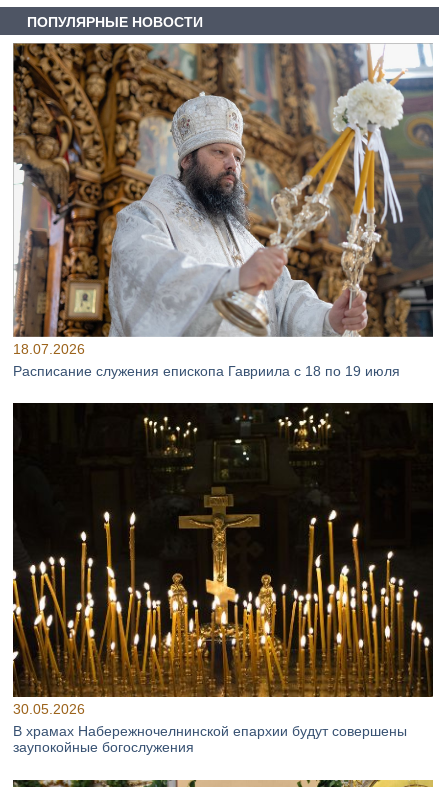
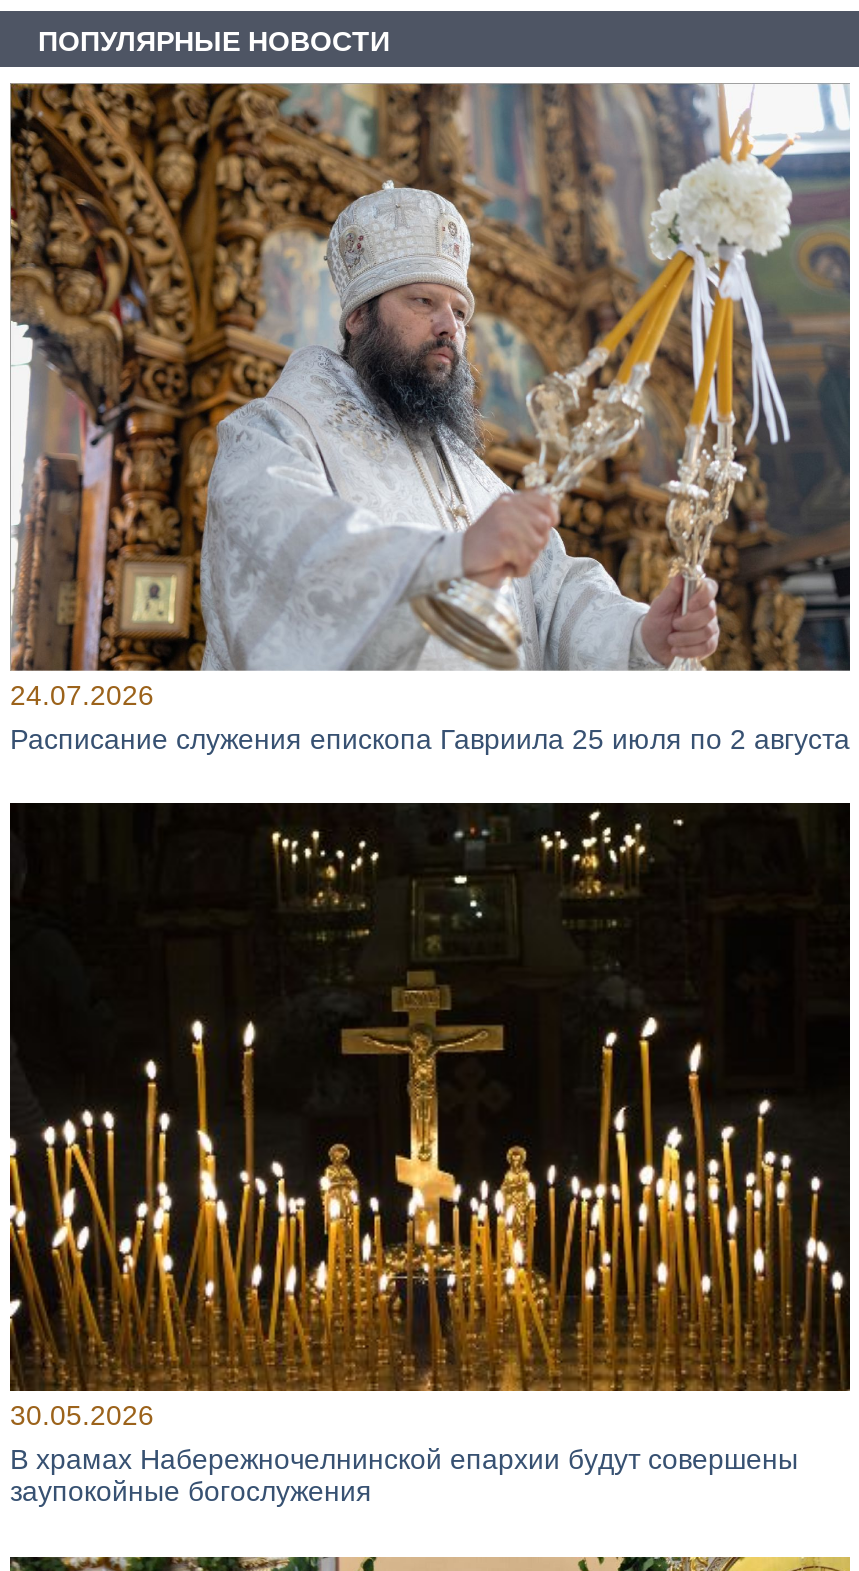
[13,341,85,357] 18.07.2026 -> [10,679,154,711] 24.07.2026
[13,363,400,379] Расписание служения епископа Гавриила с 18 по 19 июля -> [10,723,850,755] Расписание служения епископа Гавриила 25 июля по 2 августа

